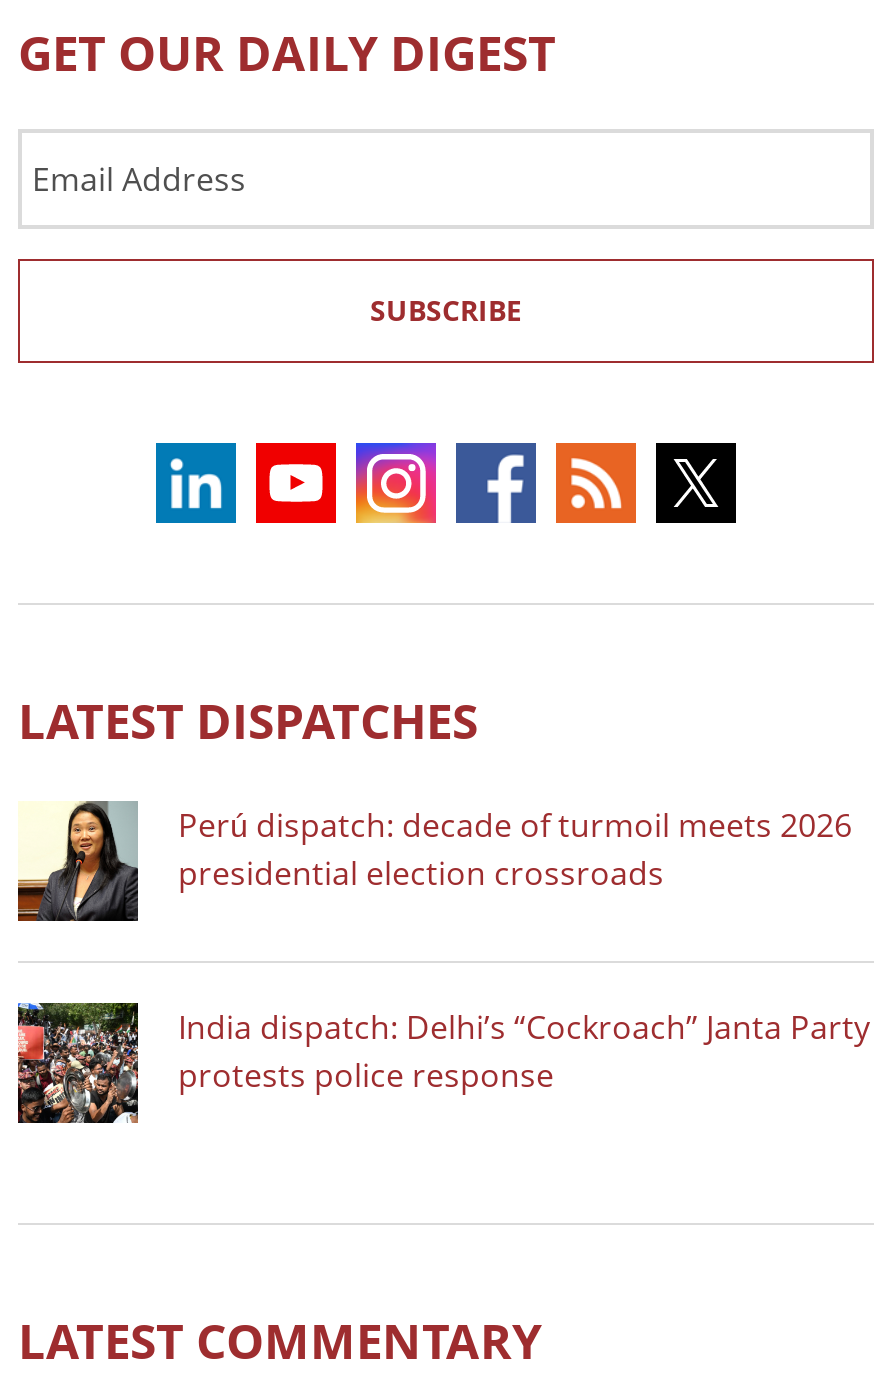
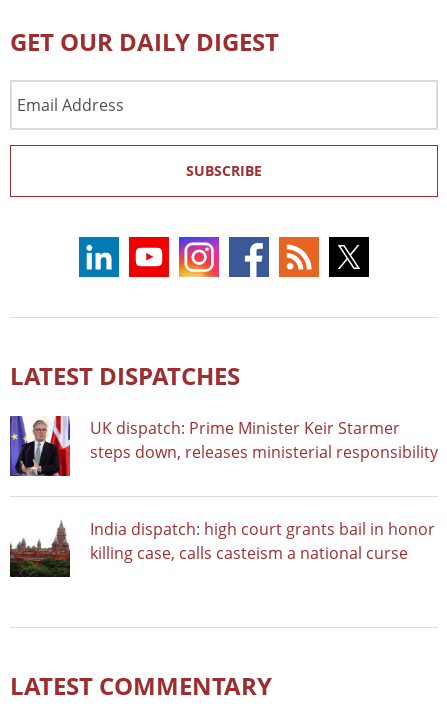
[16,799,852,923] [image] | Perú dispatch: decade of turmoil meets 2026 | presidential election crossroads -> [9,415,438,477] [image] | UK dispatch: Prime Minister Keir Starmer | steps down, releases ministerial responsibility
[16,1001,870,1125] [image] | India dispatch: Delhi’s “Cockroach” Janta Party | protests police response -> [10,517,435,578] [image] | India dispatch: high court grants bail in honor | killing case, calls casteism a national curse

